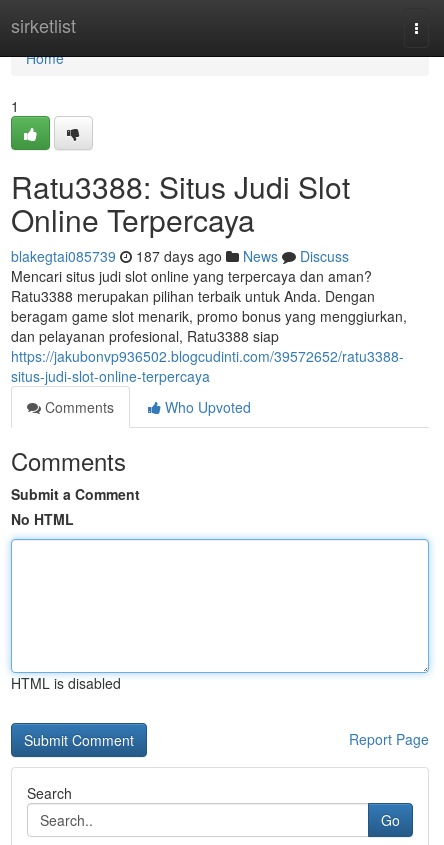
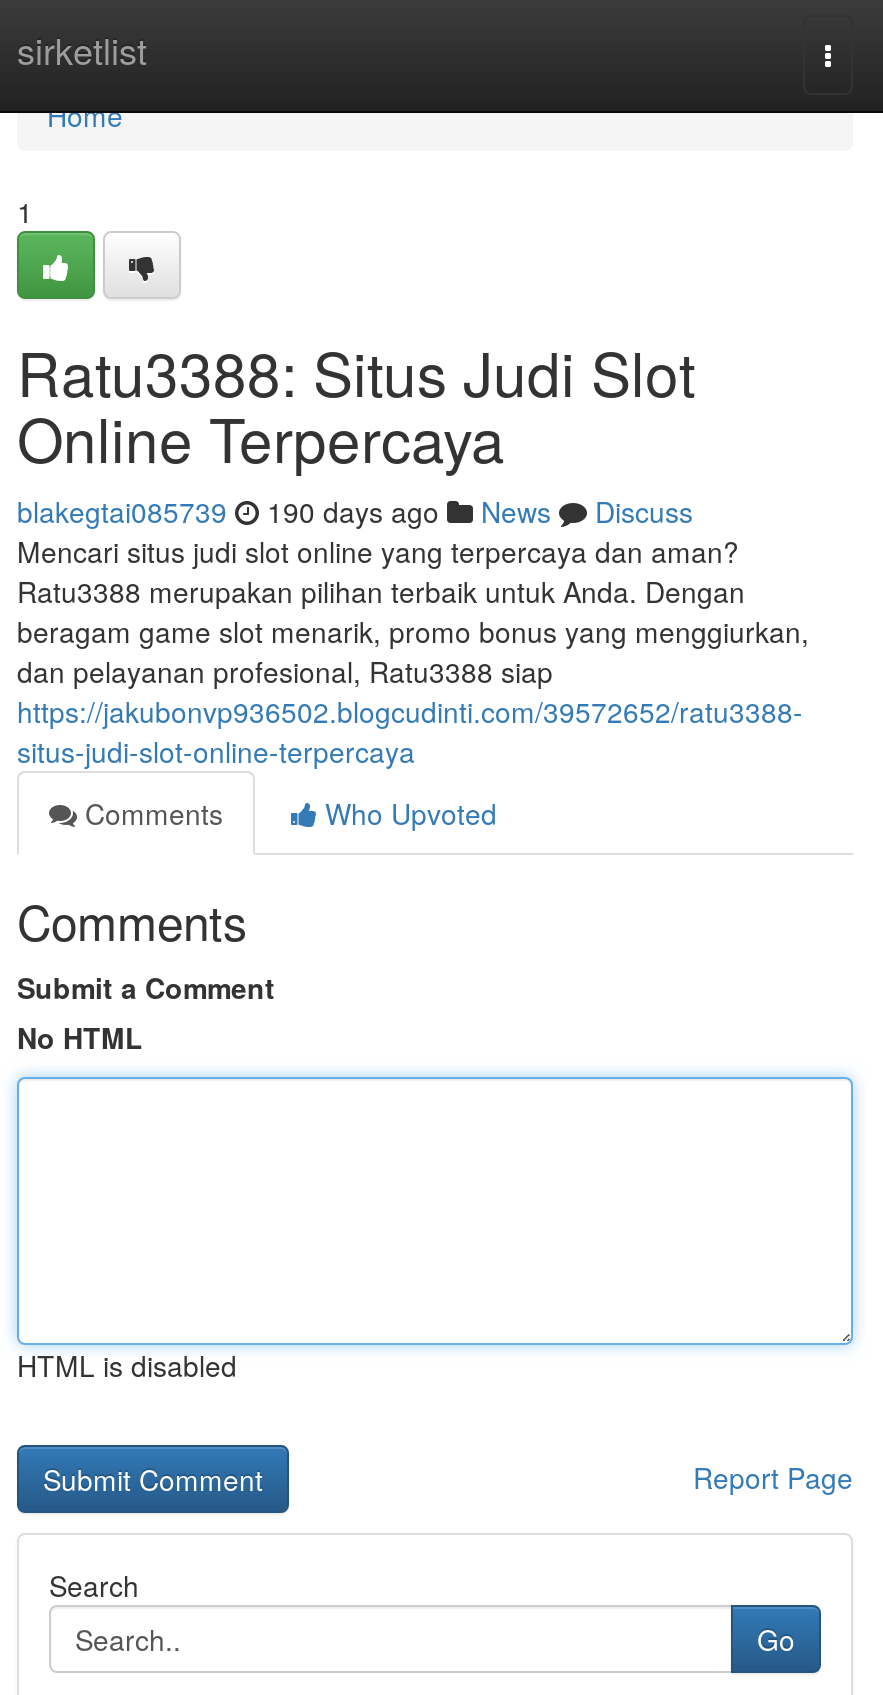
[11,246,349,266] blakegtai085739 187 days ago News Discuss -> [17,491,693,531] blakegtai085739 190 days ago News Discuss

